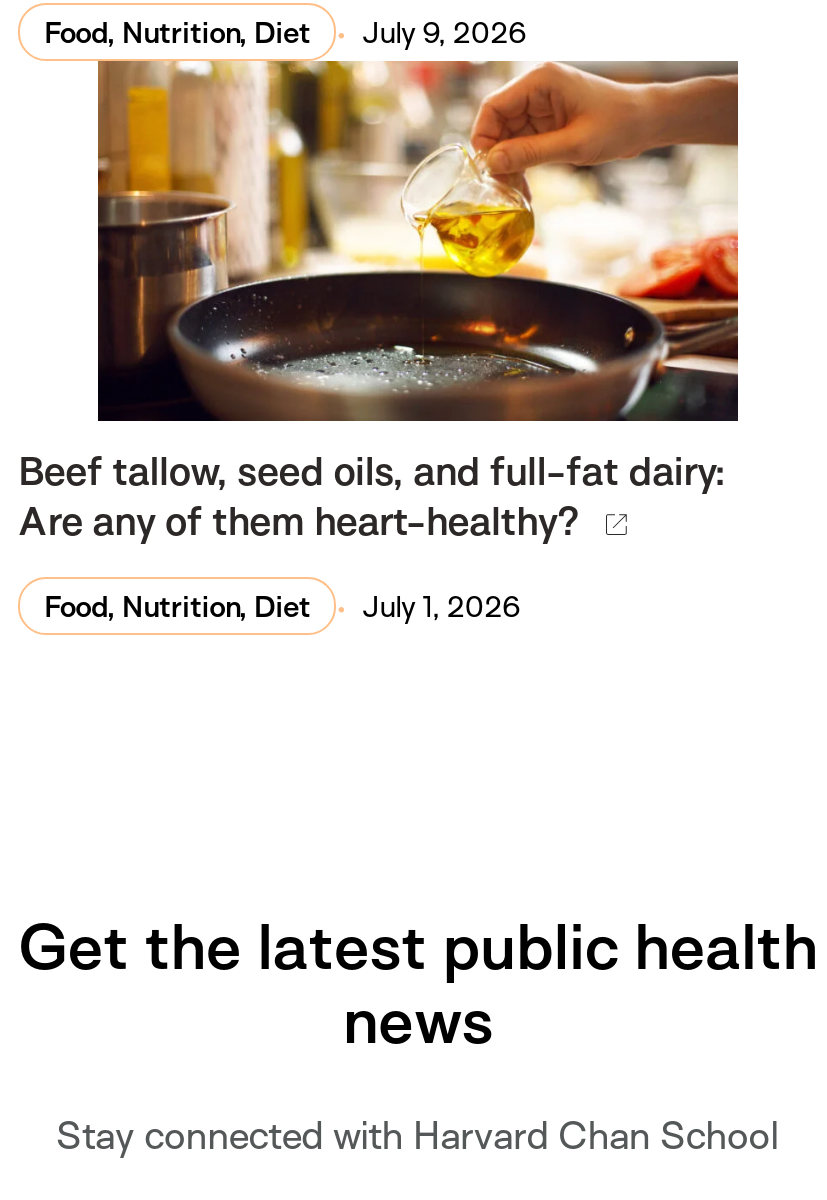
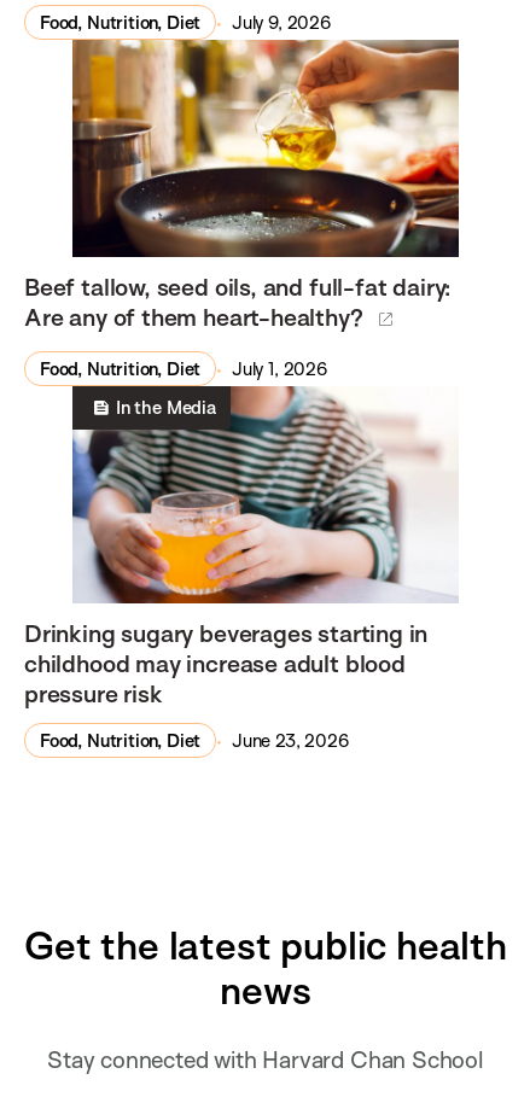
none -> [24,618,428,752] Drinking sugary beverages starting in | childhood may increase adult blood | pressure risk | Food, Nutrition, Diet | June 23, 2026
none -> [71,385,458,605] [image] | In the Media

